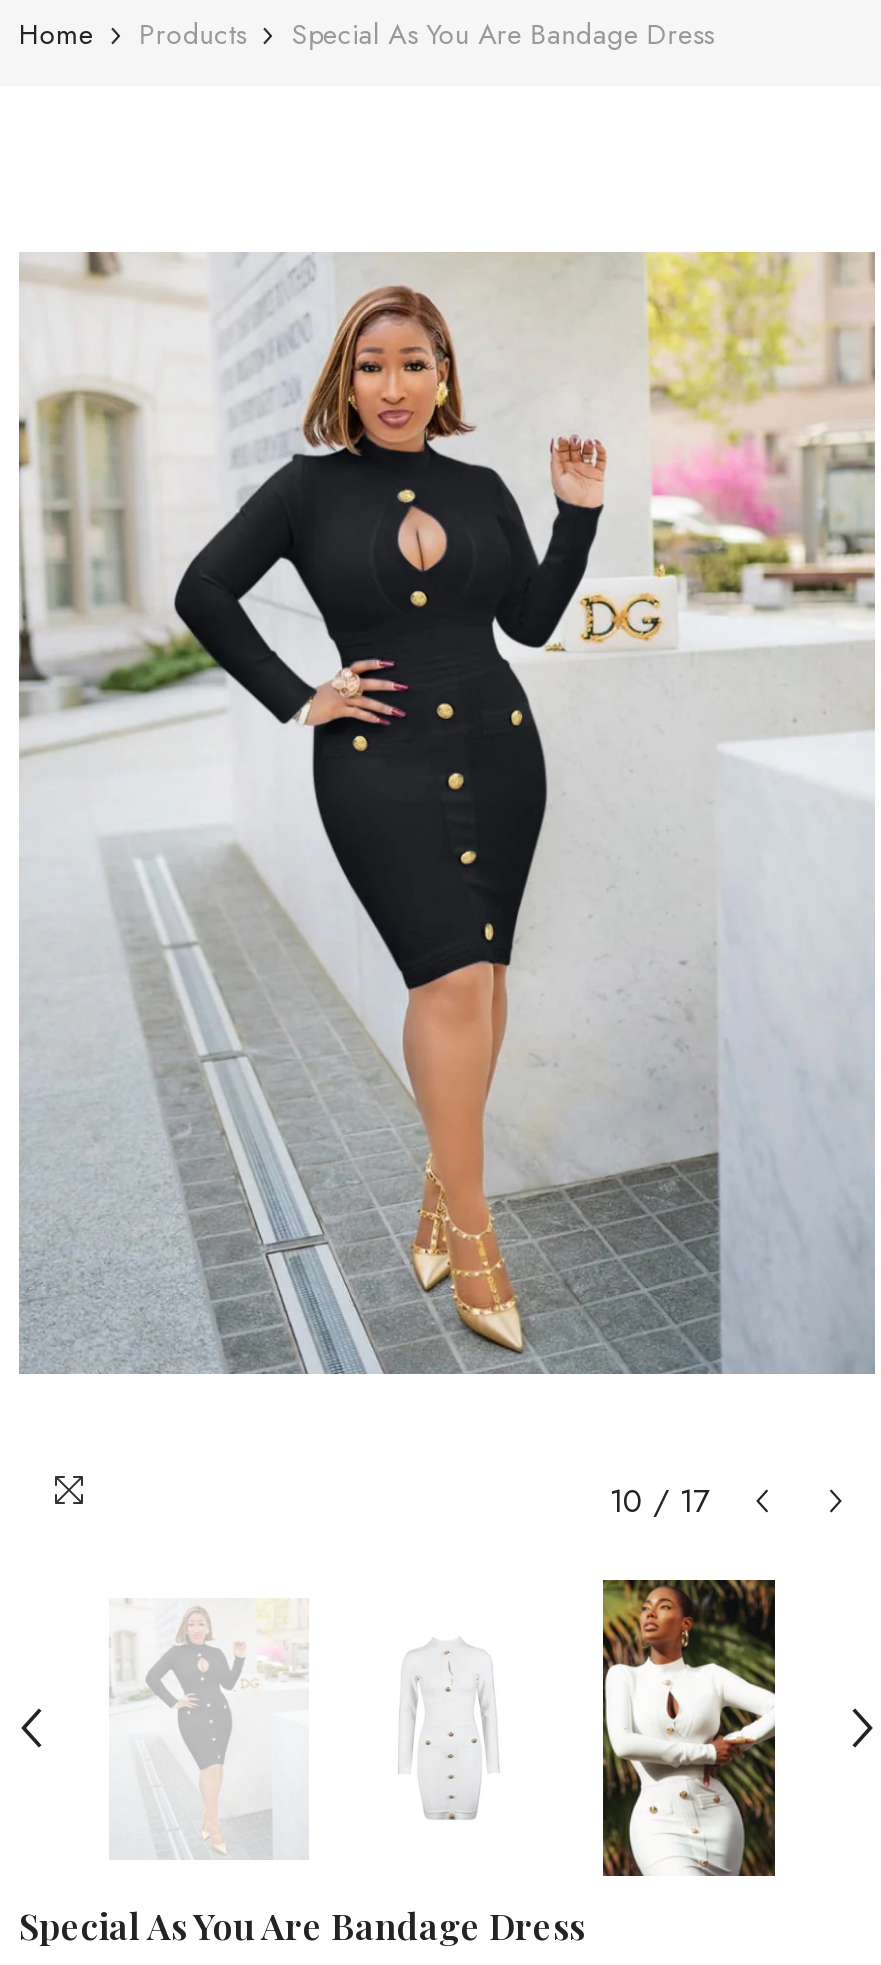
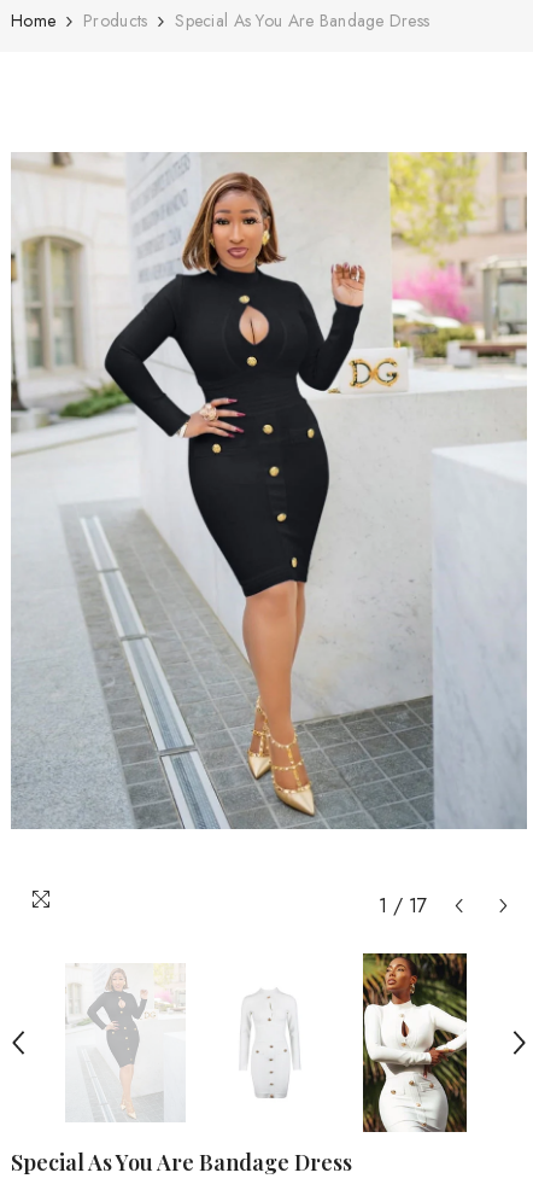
[609,1478,709,1524] 10 / 17 -> [379,892,427,920] 1 / 17

